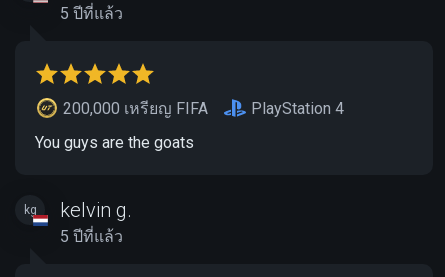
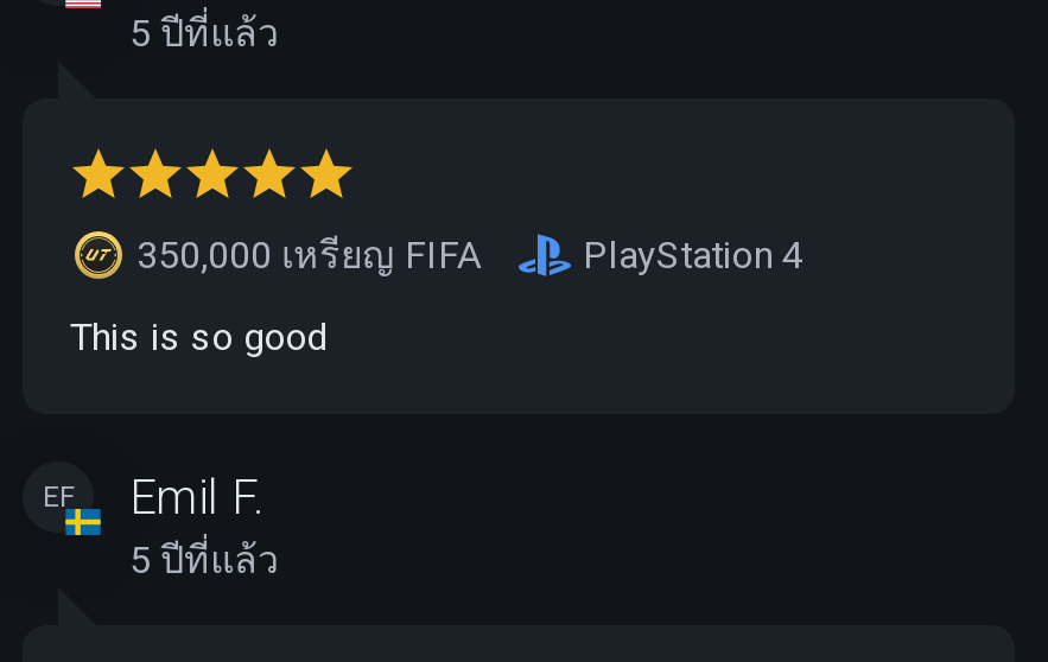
[59,98,208,117] 200,000 เหรียญ FIFA -> [127,234,481,279] 350,000 เหรียญ FIFA
[35,132,194,151] You guys are the goats -> [70,314,329,359] This is so good
[23,197,132,221] kg | kelvin g. -> [43,469,265,526] EF | Emil F.

